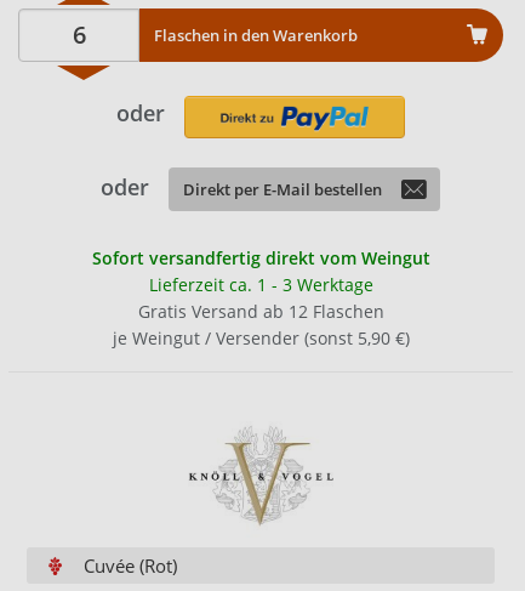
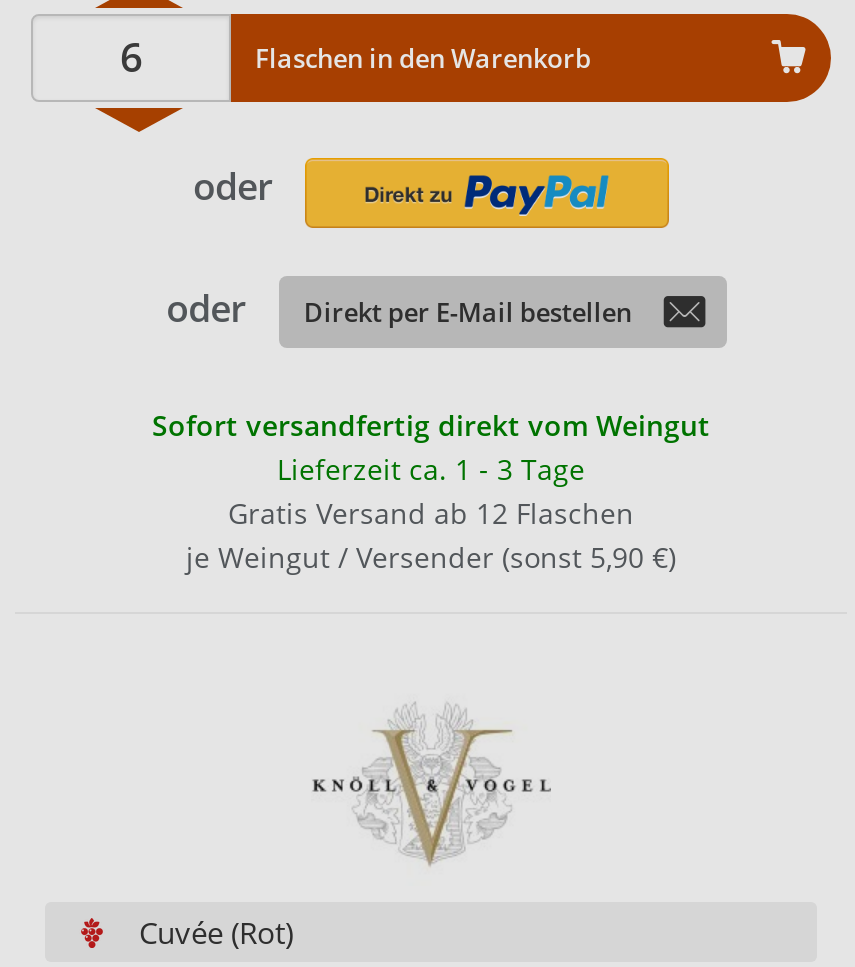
[149,274,373,297] Lieferzeit ca. 1 - 3 Werktage -> [277,451,585,489] Lieferzeit ca. 1 - 3 Tage

